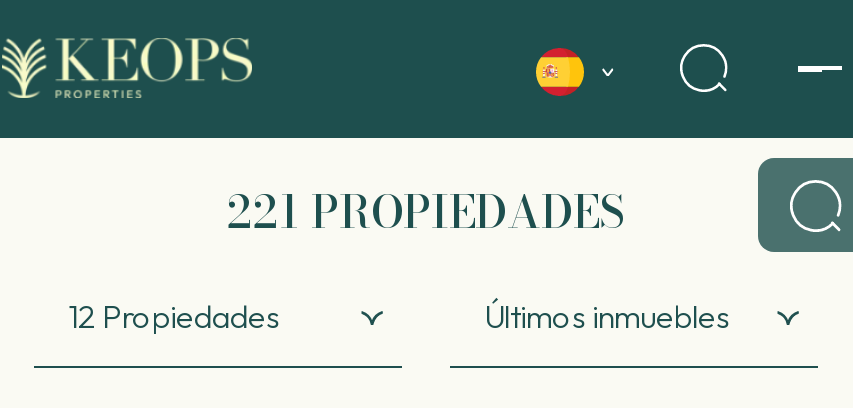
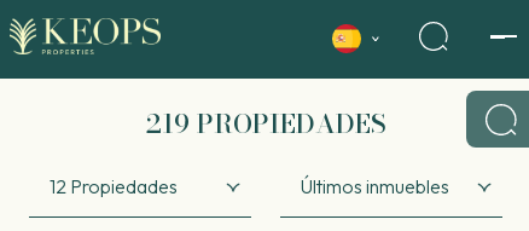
[227,178,625,246] 221 PROPIEDADES -> [146,103,386,144] 219 PROPIEDADES

